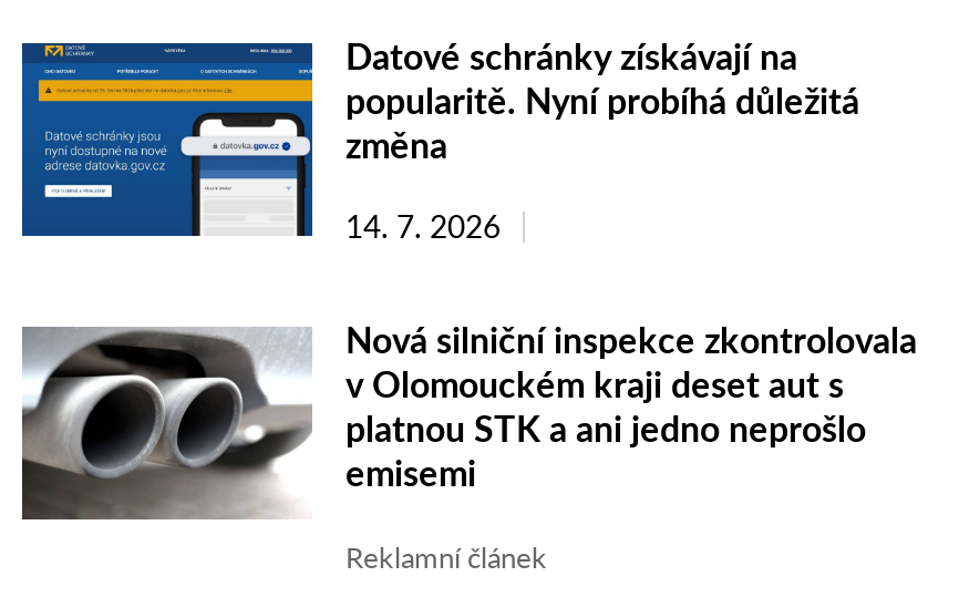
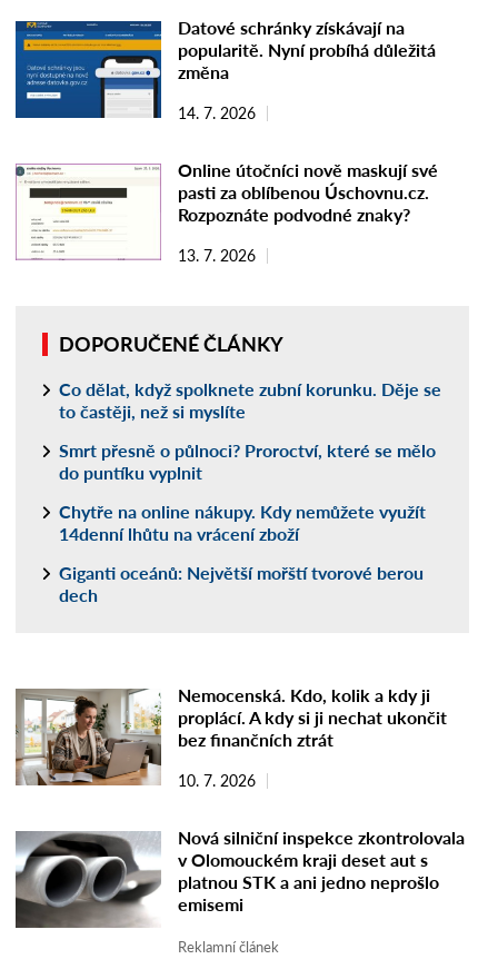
none -> [14,684,447,790] [image] | Nemocenská. Kdo, kolik a kdy ji | proplácí. A kdy si ji nechat ukončit | bez finančních ztrát | 10. 7. 2026
none -> [16,165,128,260] [image]
none -> [59,331,441,605] DOPORUČENÉ ČLÁNKY | Co dělat, když spolknete zubní korunku. Děje se | to častěji, než si myslíte | Smrt přesně o půlnoci? Proroctví, které se mělo | do puntíku vyplnit | Chytře na online nákupy. Kdy nemůžete využít | 14denní lhůtu na vrácení zboží | Giganti oceánů: Největší mořští tvorové berou | dech
none -> [178,159,438,265] Online útočníci nově maskují své | pasti za oblíbenou Úschovnu.cz. | Rozpoznáte podvodné znaky? | 13. 7. 2026

